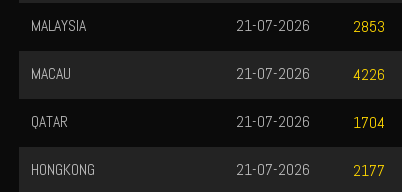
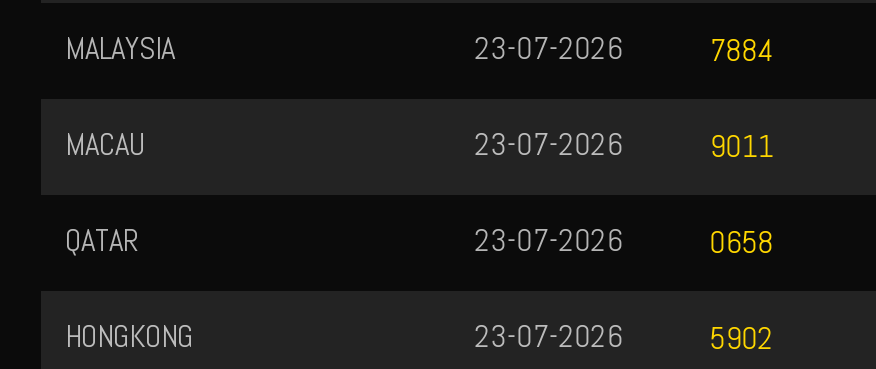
[236,16,310,36] 21-07-2026 -> [474,30,622,70] 23-07-2026
[353,17,385,37] 2853 -> [710,31,774,71] 7884
[236,64,310,84] 21-07-2026 -> [474,126,622,166] 23-07-2026
[353,65,385,85] 4226 -> [710,127,774,167] 9011
[236,112,310,132] 21-07-2026 -> [474,222,622,262] 23-07-2026
[353,113,385,133] 1704 -> [710,223,774,263] 0658
[236,160,310,180] 21-07-2026 -> [474,318,622,358] 23-07-2026
[353,161,385,181] 2177 -> [710,319,774,359] 5902

